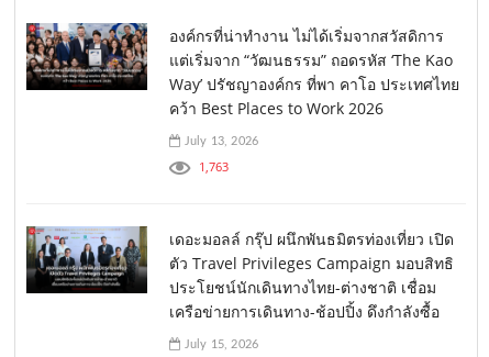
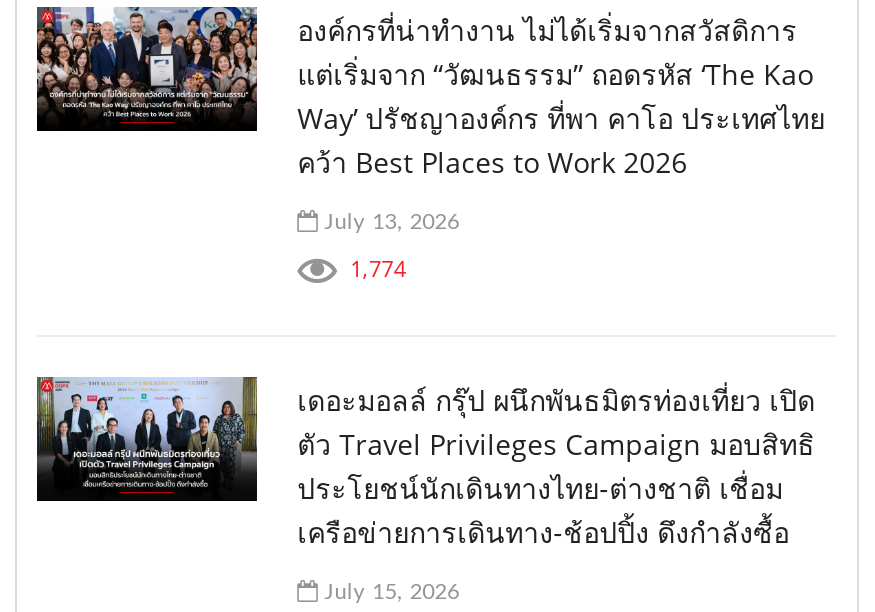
[198,158,229,174] 1,763 -> [350,253,406,283] 1,774

